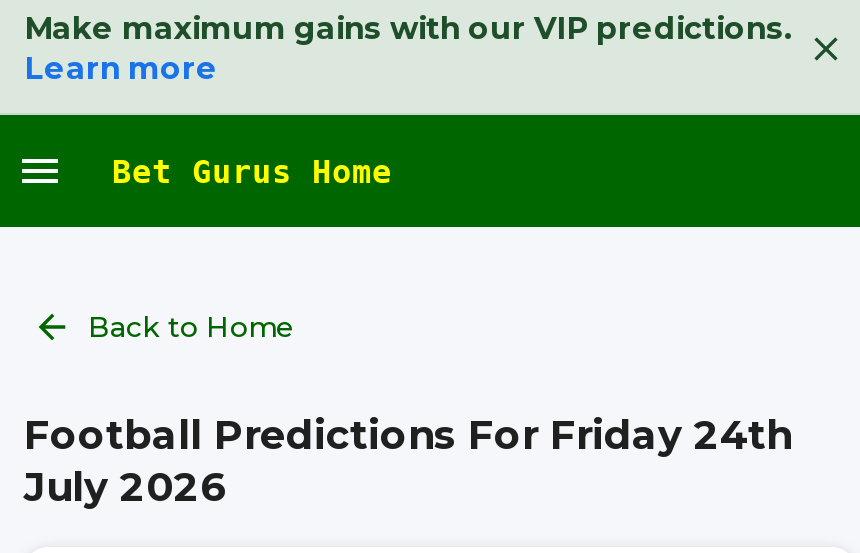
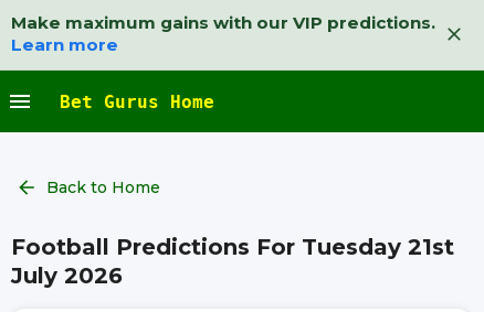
[24,411,792,459] Football Predictions For Friday 24th -> [11,234,454,260] Football Predictions For Tuesday 21st

